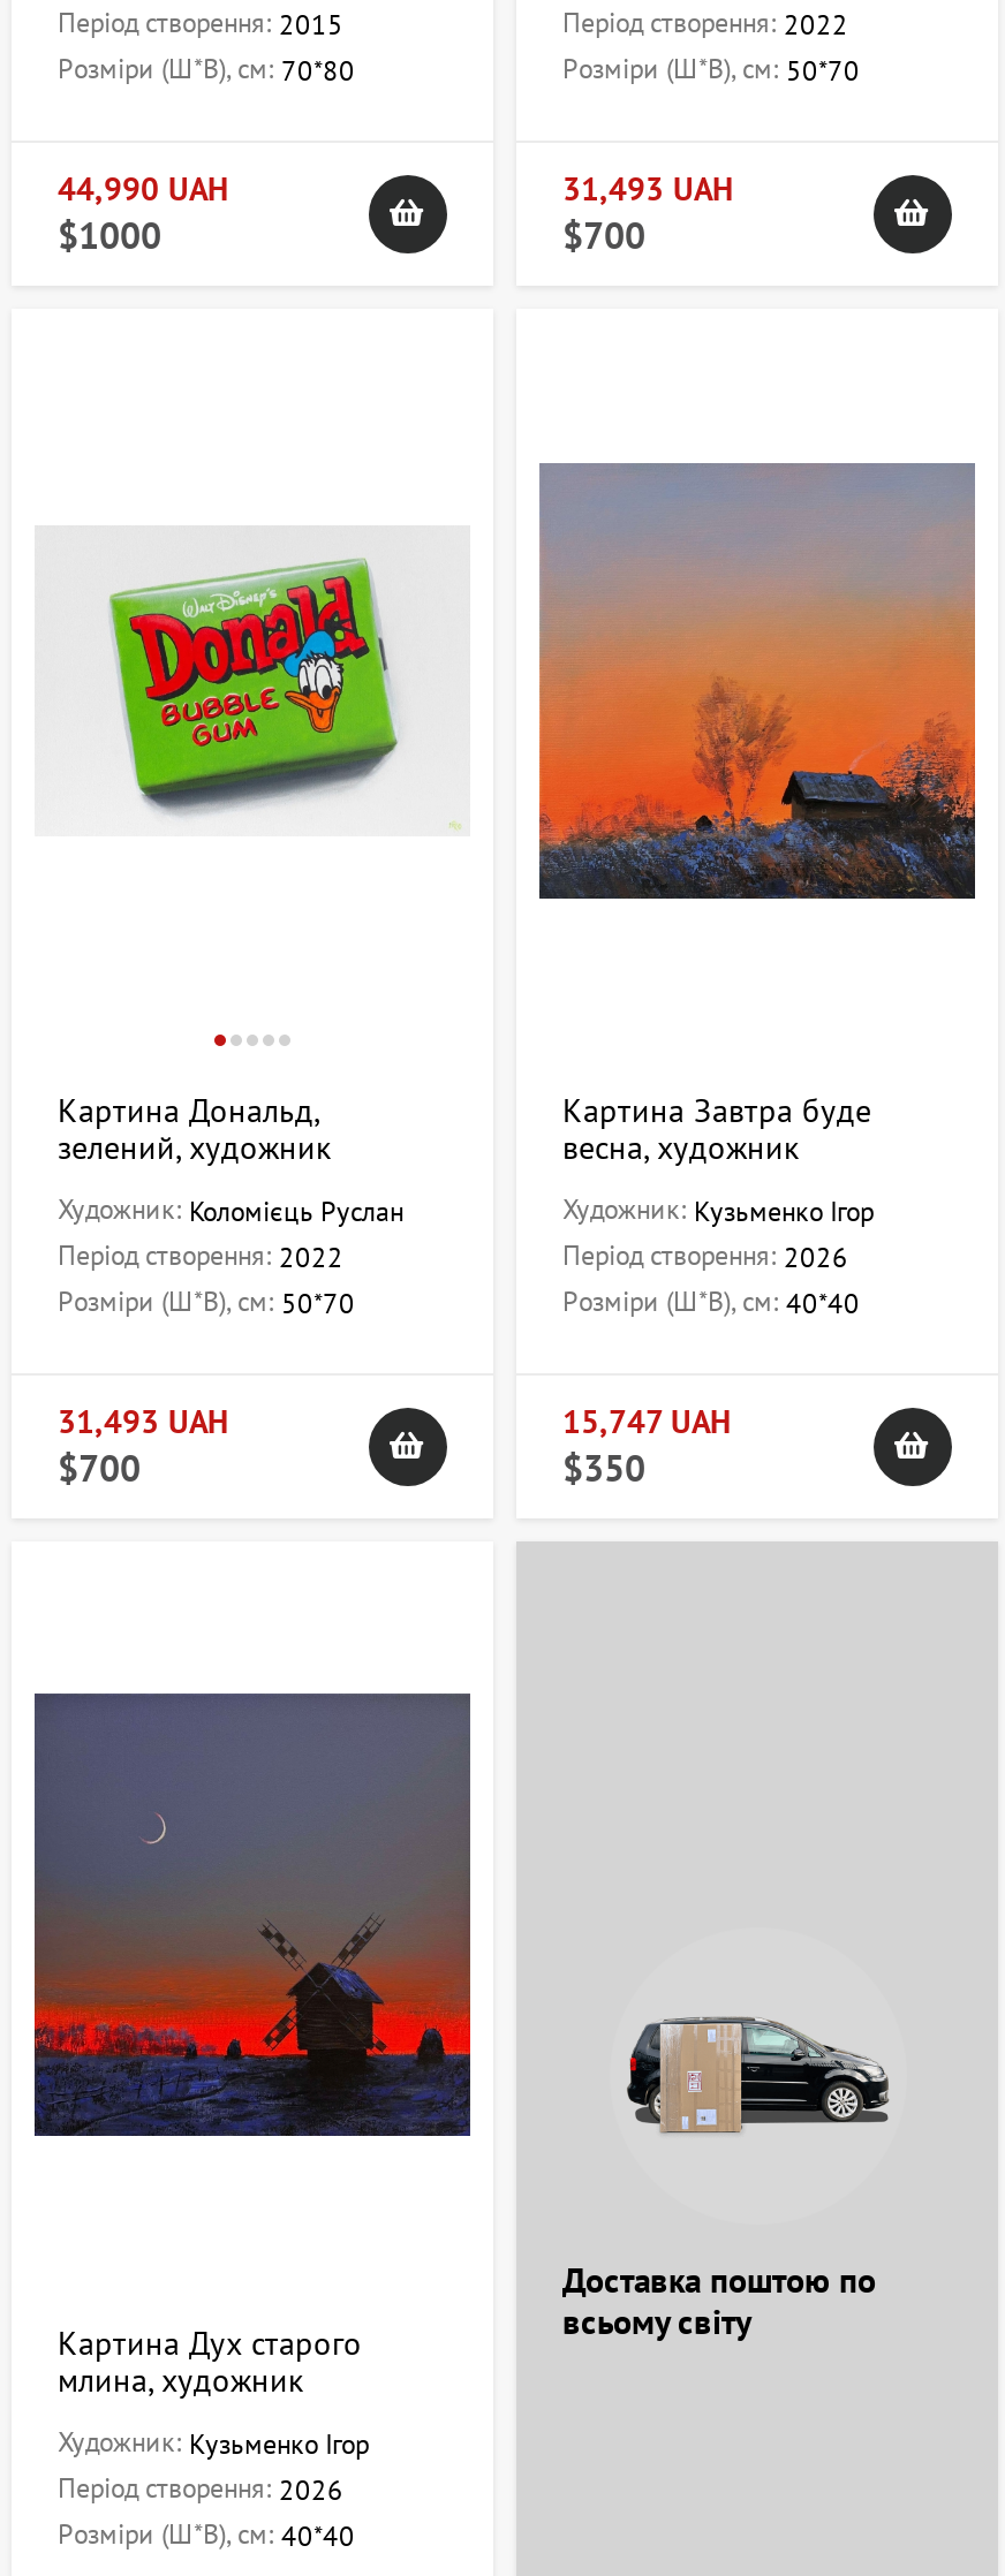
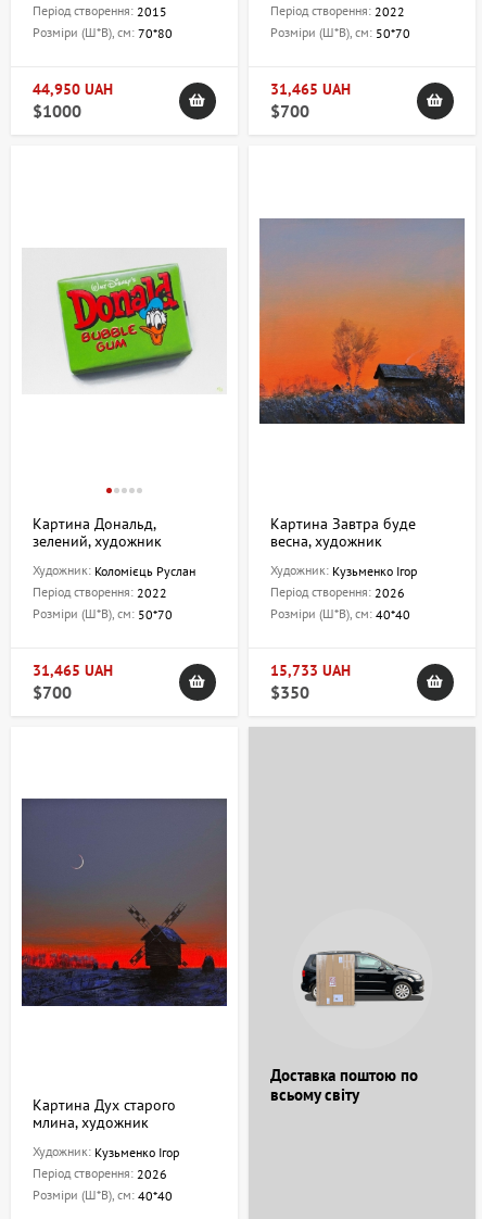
[58,169,228,210] 44,990 UAH -> [33,80,113,99] 44,950 UAH
[562,169,733,210] 31,493 UAH -> [270,80,351,99] 31,465 UAH
[58,1401,228,1443] 31,493 UAH -> [33,661,113,680] 31,465 UAH
[562,1401,731,1443] 15,747 UAH -> [270,661,351,680] 15,733 UAH

